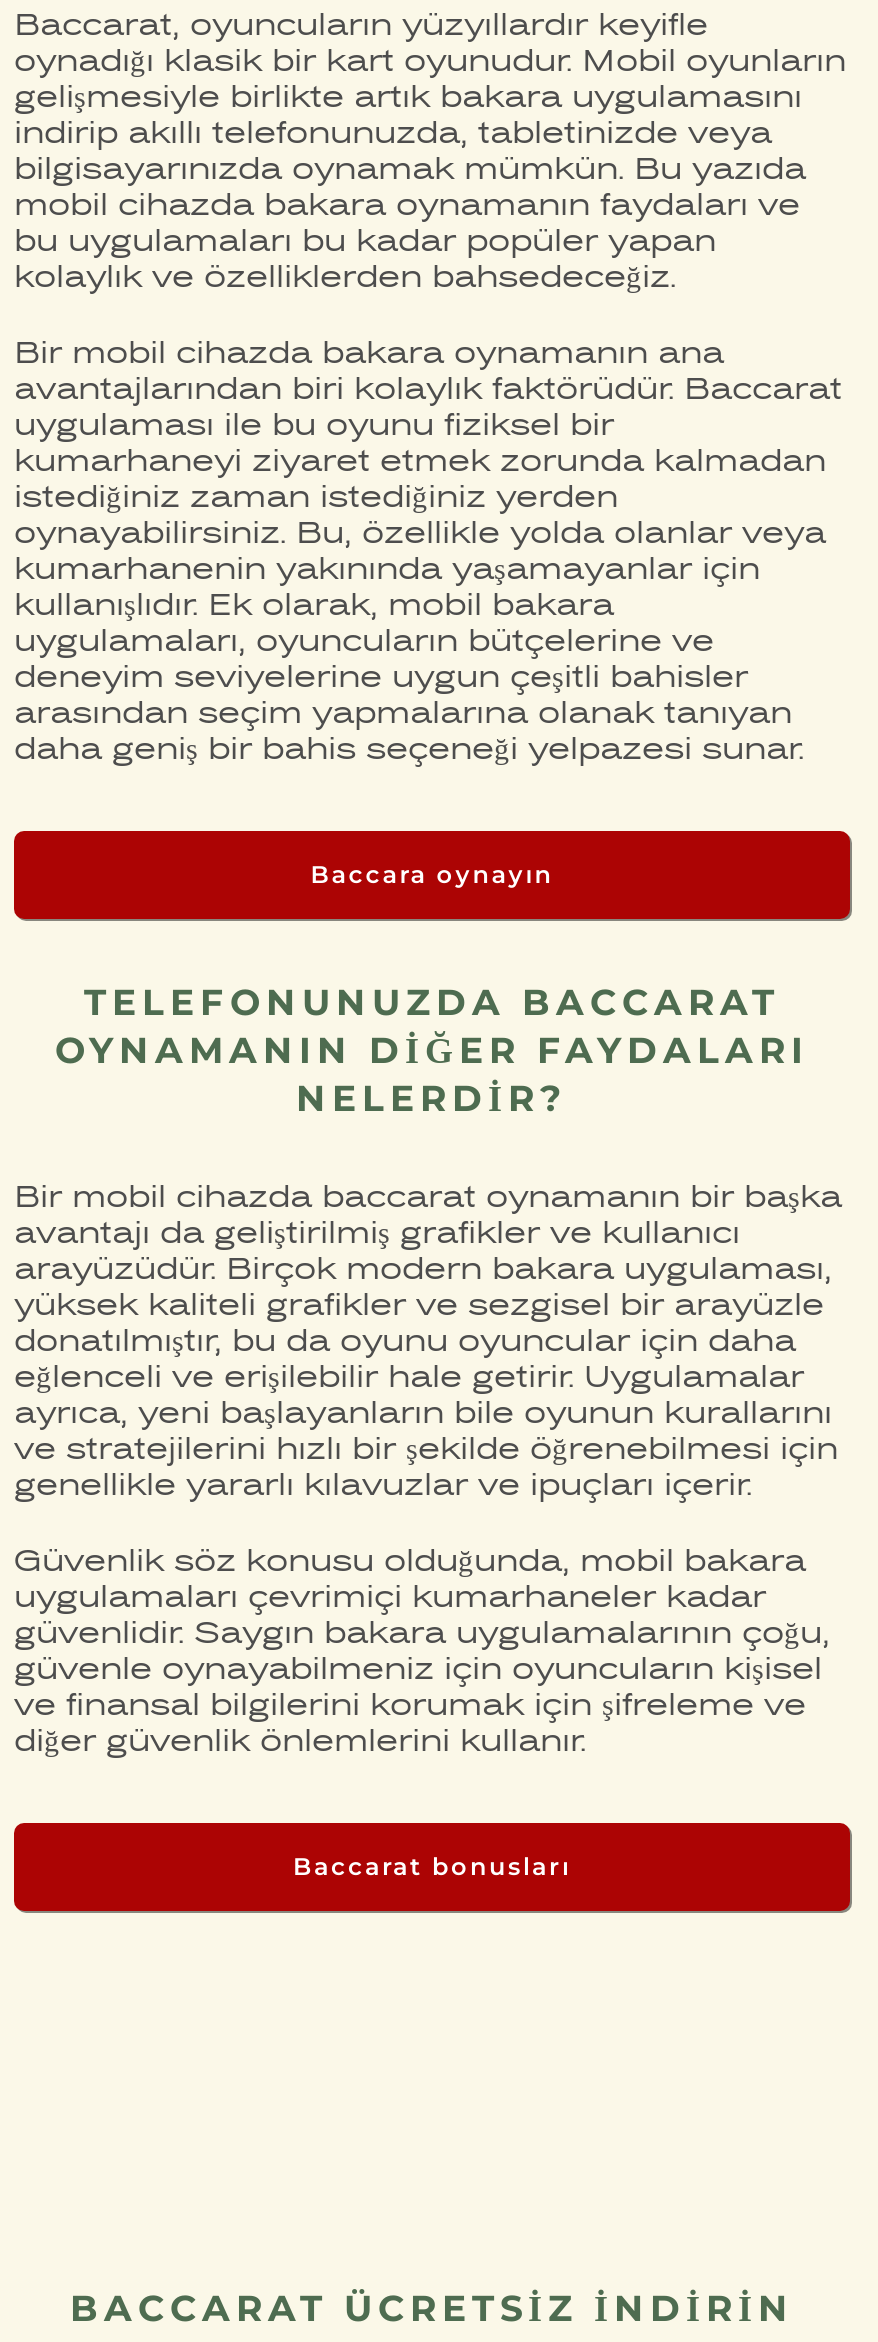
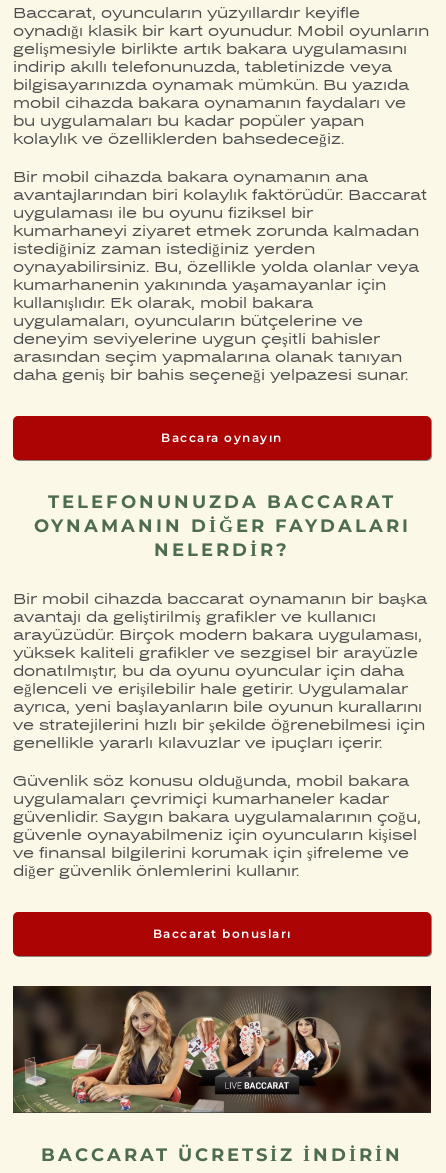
none -> [12,985,432,1114] [image]

